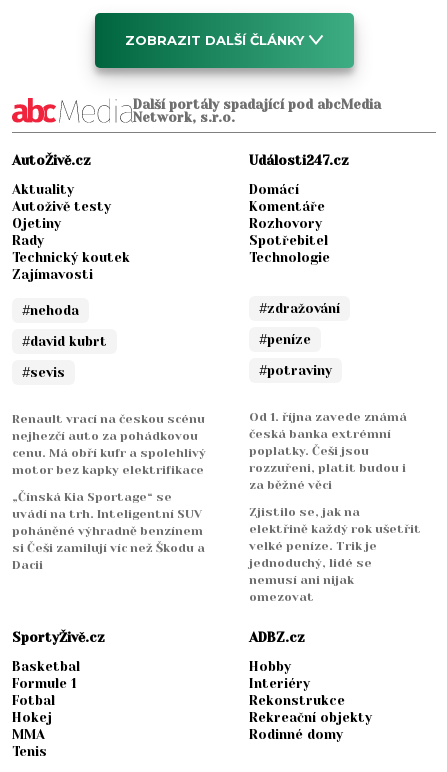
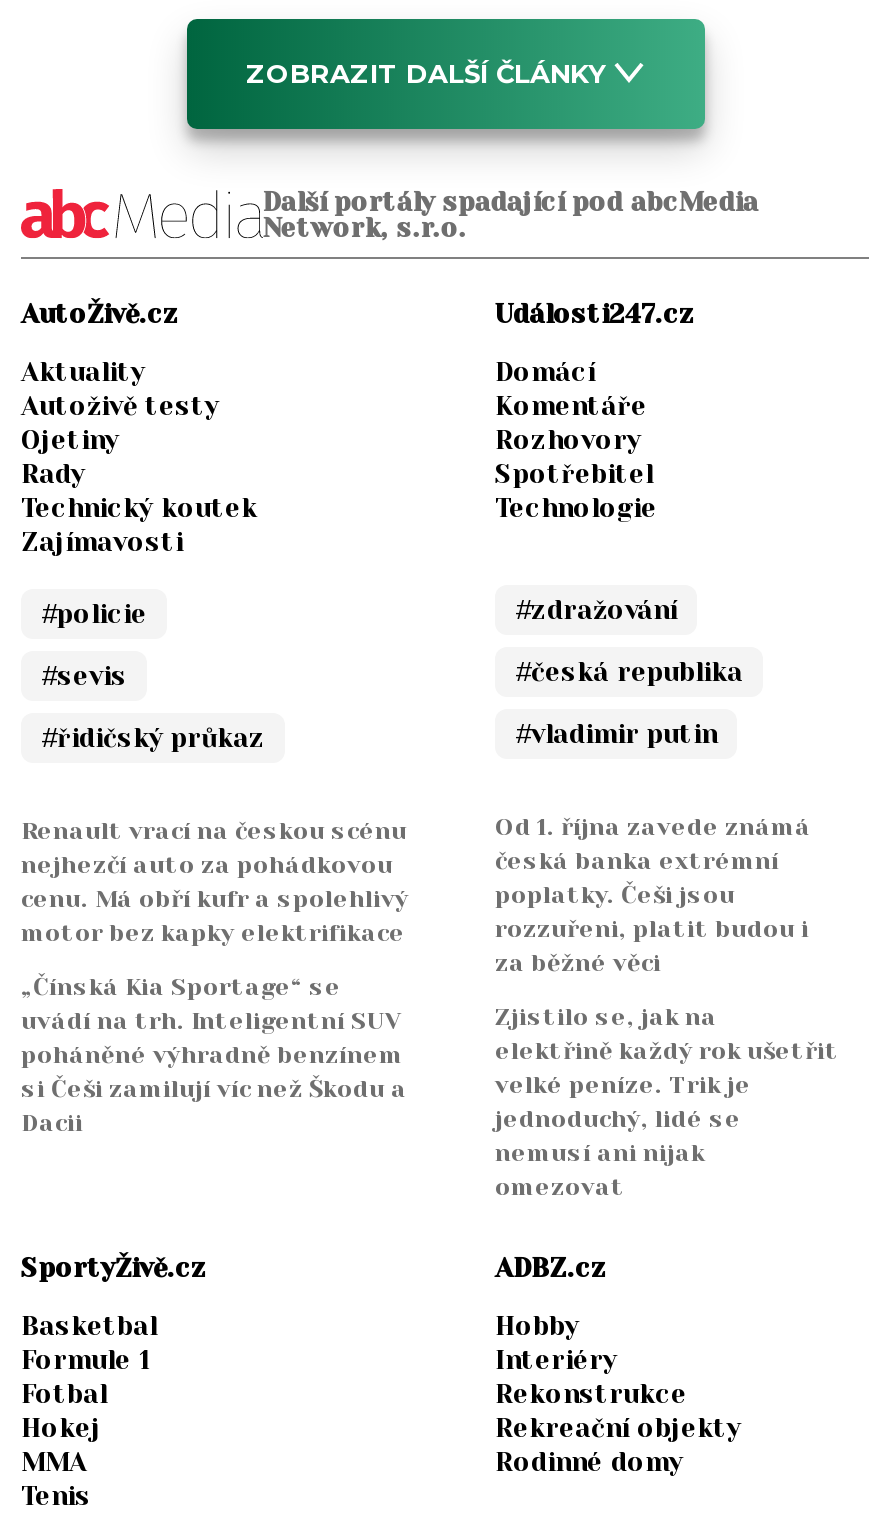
[22,303,107,349] #nehoda | #david kubrt -> [41,600,147,630] #policie
[259,332,311,347] #peníze -> [515,658,743,688] #česká republika
moved [22,365,65,380] -> [41,662,127,692]: #sevis
[259,363,332,378] #potraviny -> [515,720,717,750] #vladimir putin
none -> [41,724,265,754] #řidičský průkaz

